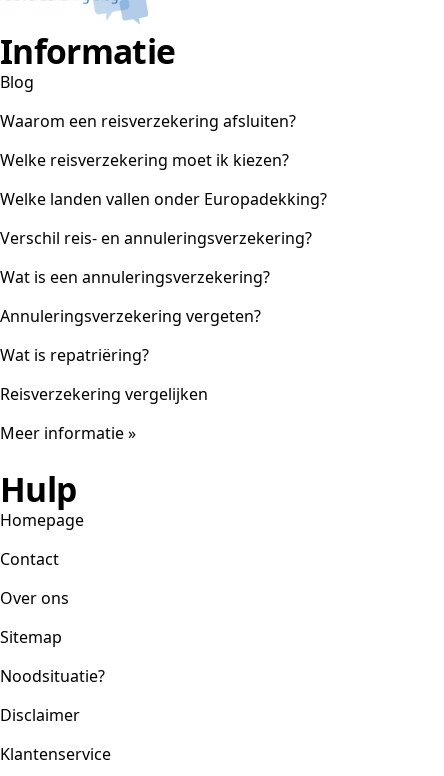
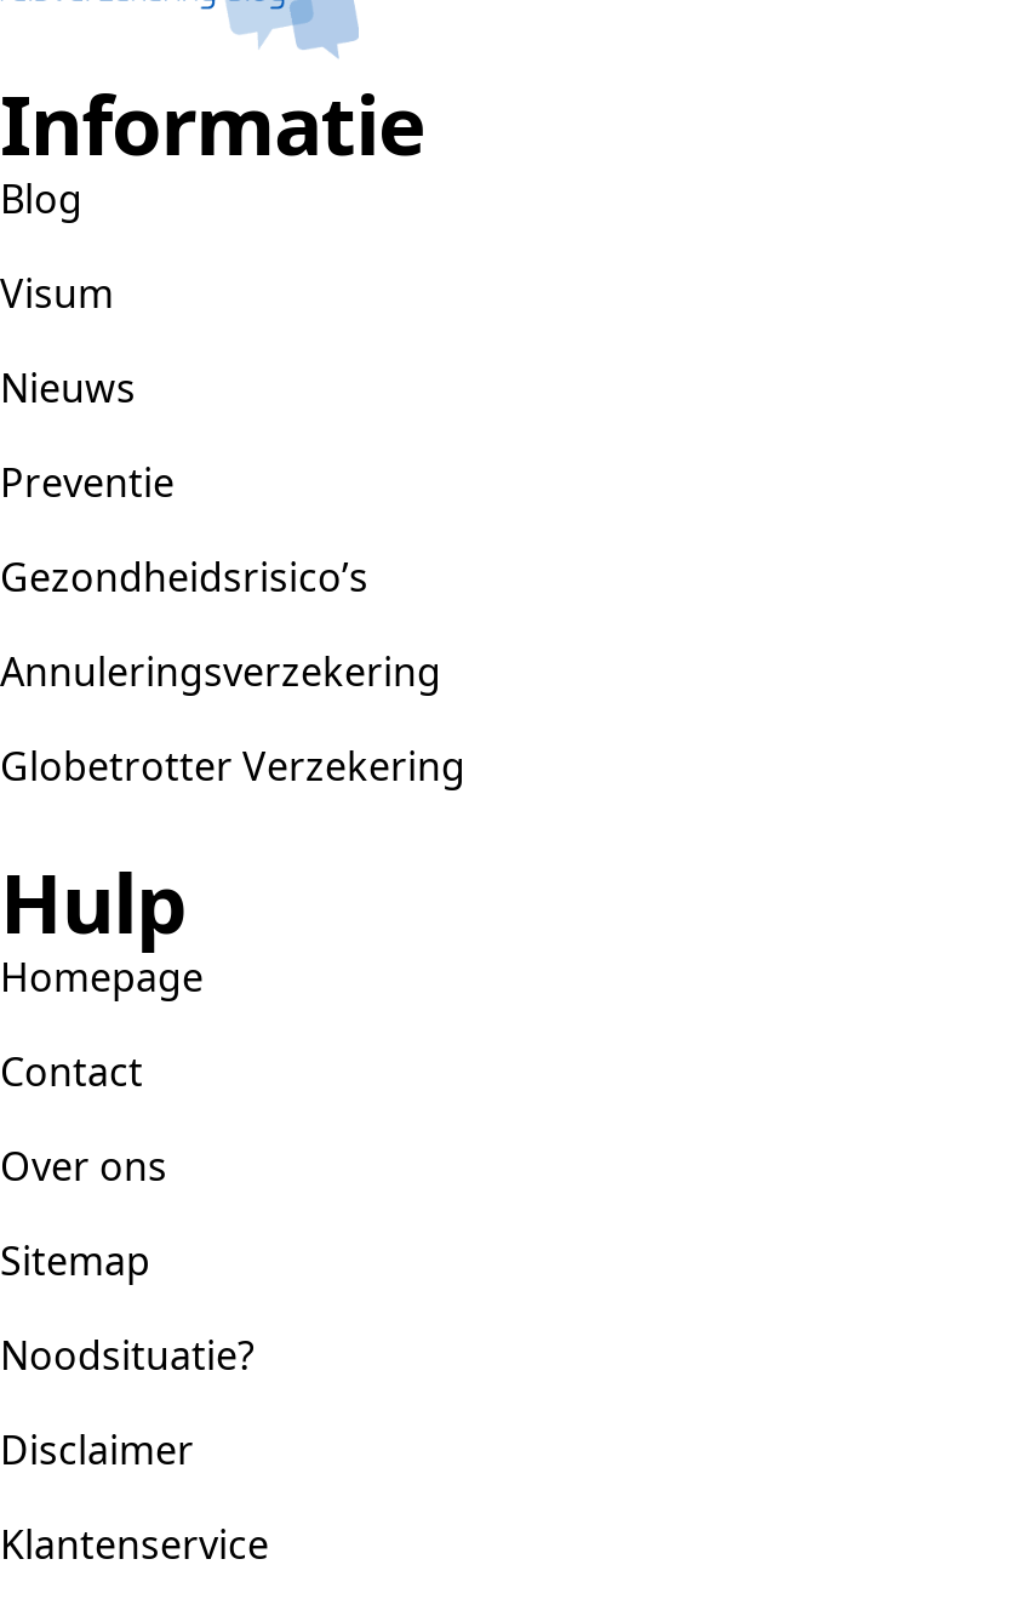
[0,110,327,444] Waarom een reisverzekering afsluiten? | Welke reisverzekering moet ik kiezen? | Welke landen vallen onder Europadekking? | Verschil reis- en annuleringsverzekering? | Wat is een annuleringsverzekering? | Annuleringsverzekering vergeten? | Wat is repatriëring? | Reisverzekering vergelijken | Meer informatie » -> [0,267,465,793] Visum | Nieuws | Preventie | Gezondheidsrisico’s | Annuleringsverzekering | Globetrotter Verzekering

